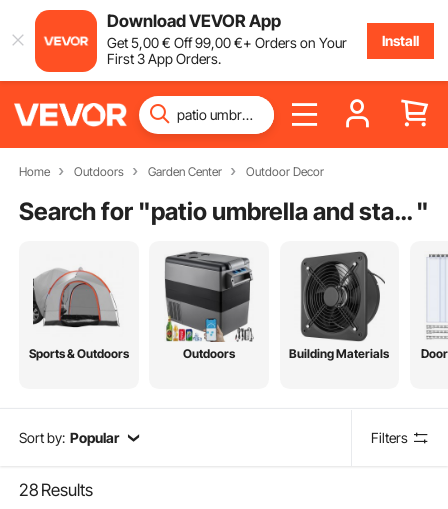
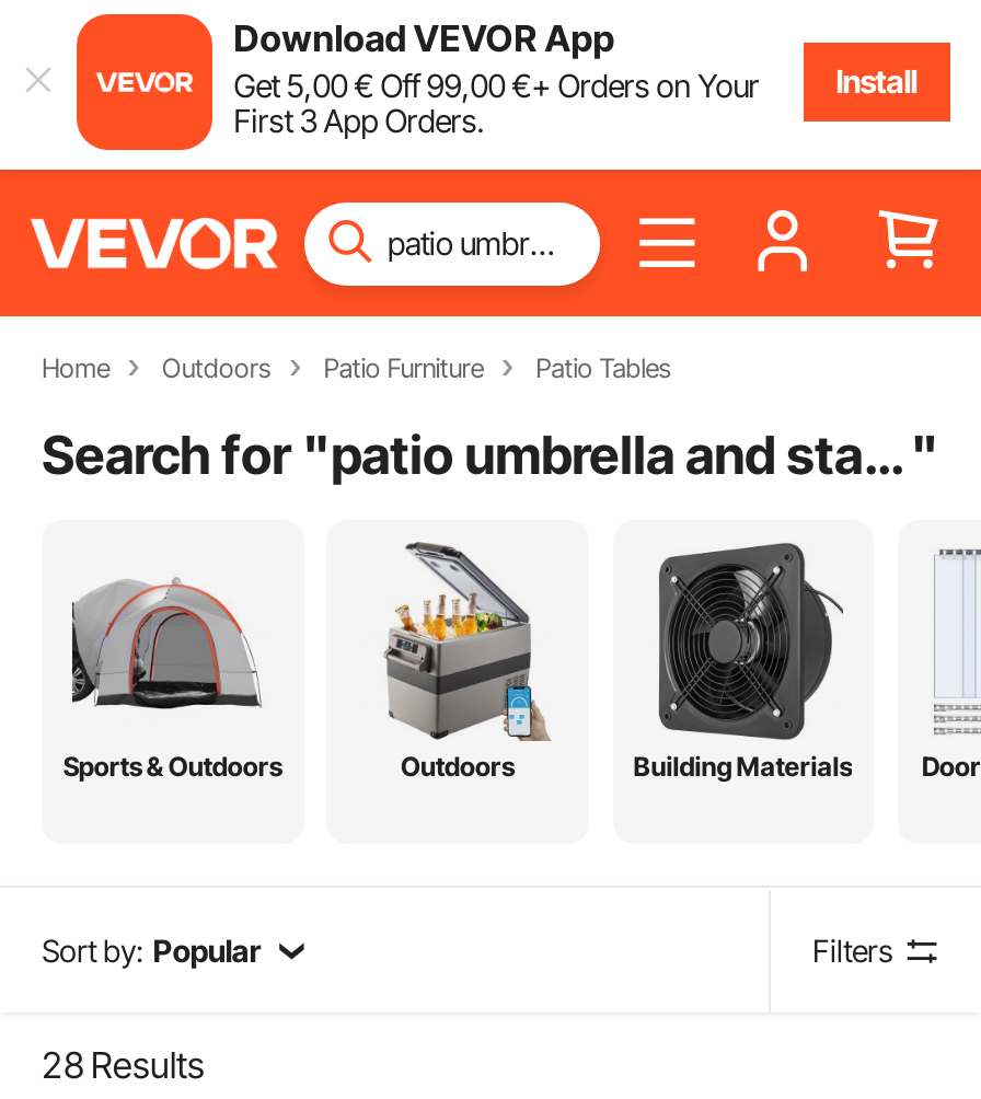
[148,164,324,179] Garden Center | Outdoor Decor -> [324,351,672,384] Patio Furniture | Patio Tables
[164,253,254,343] [image] -> [361,548,554,743] [image]

